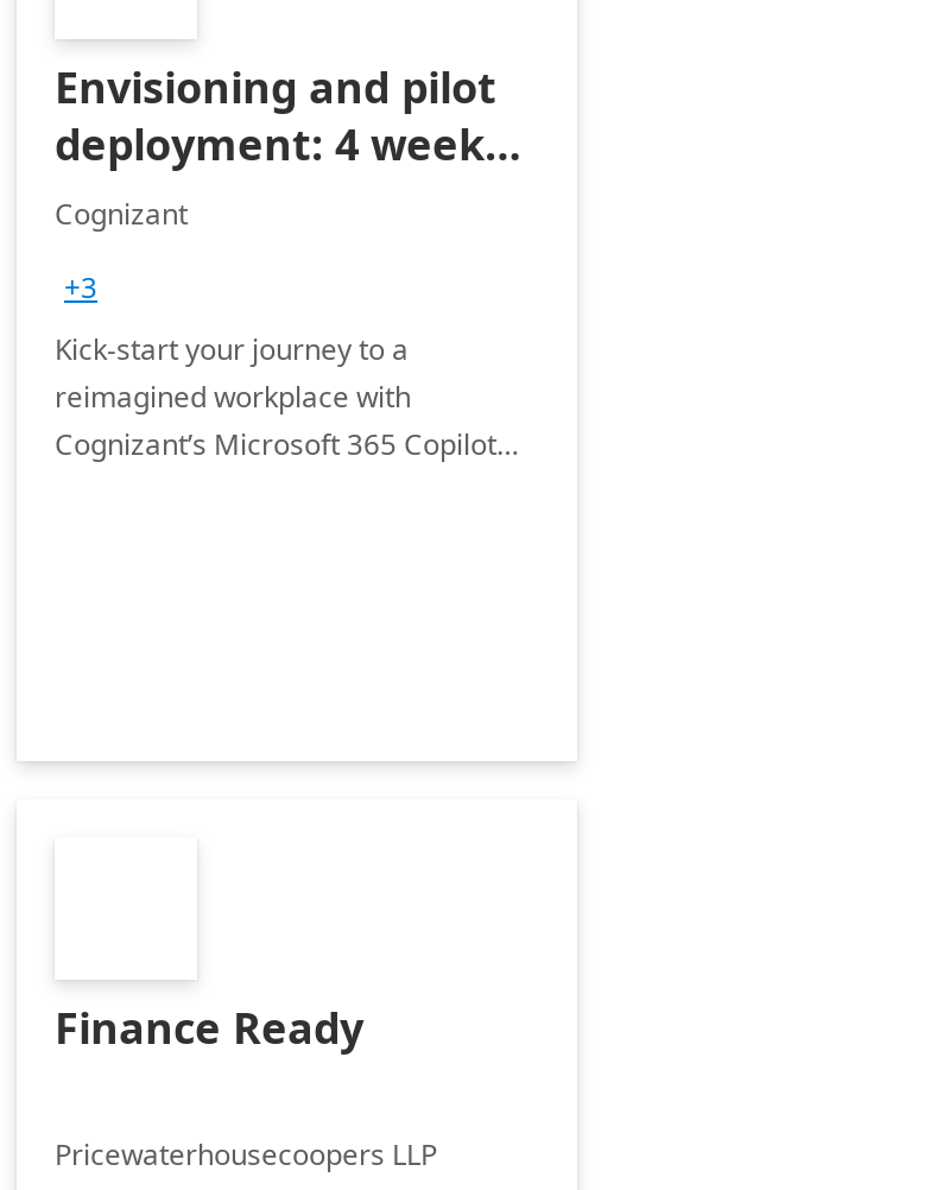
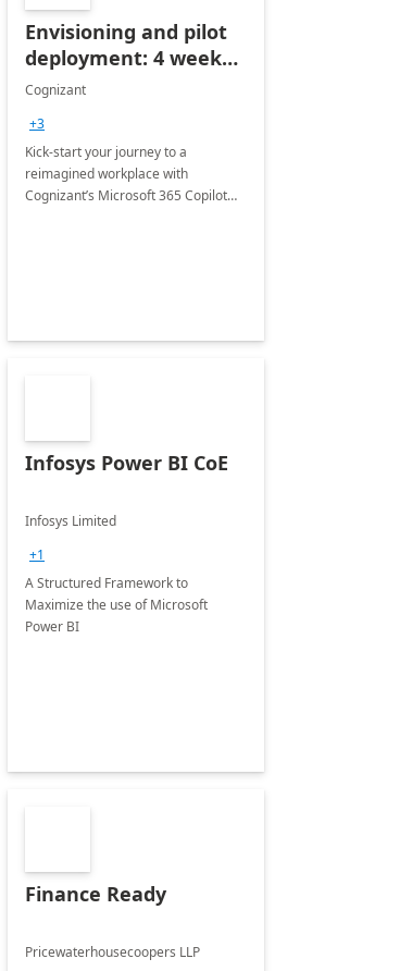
none -> [25,450,228,636] Infosys Power BI CoE | Infosys Limited | +1 | A Structured Framework to | Maximize the use of Microsoft | Power BI

